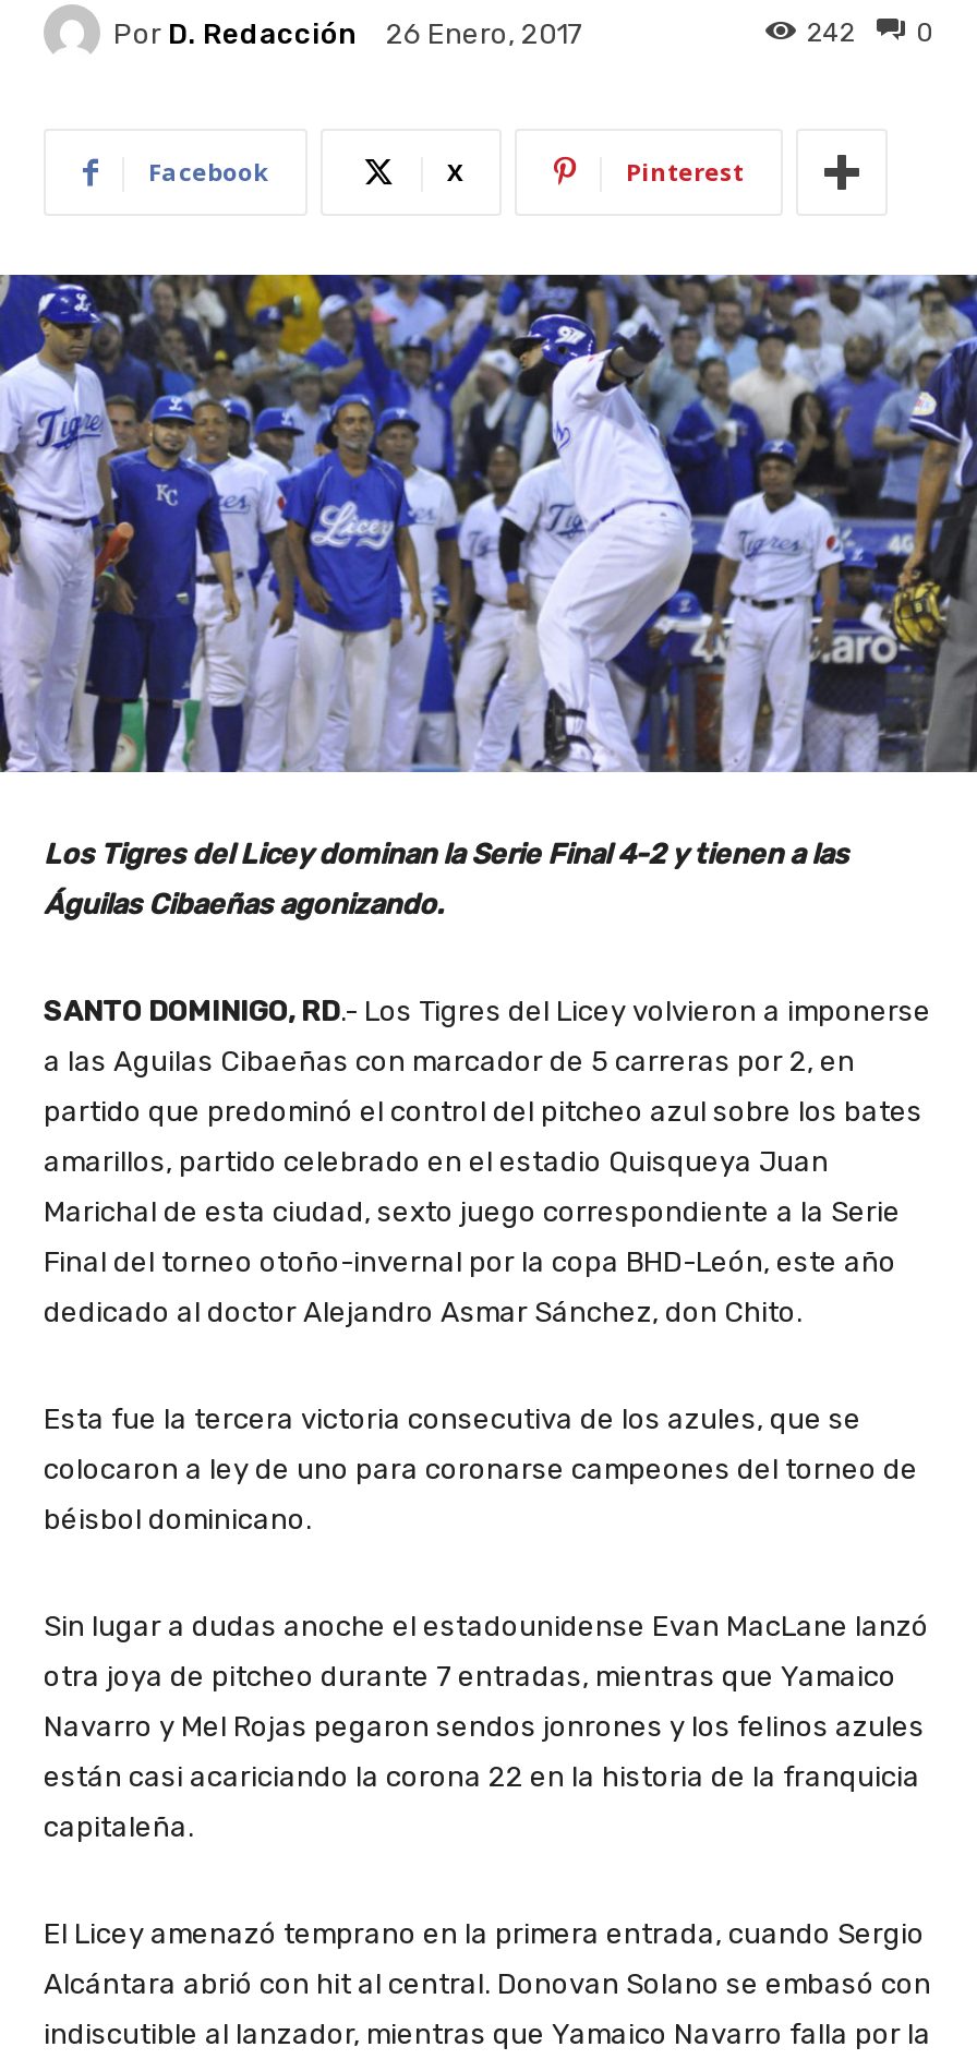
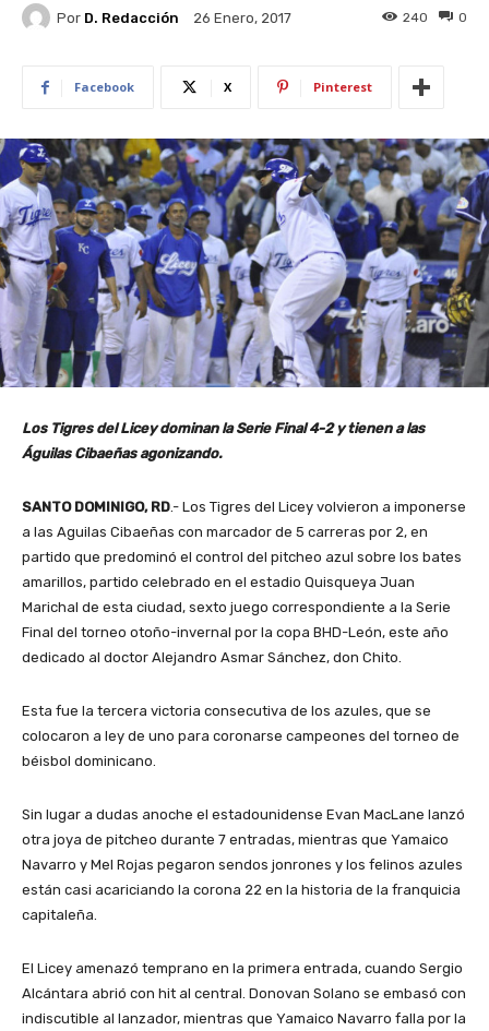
[807,17,855,48] 242 -> [403,10,428,25] 240

